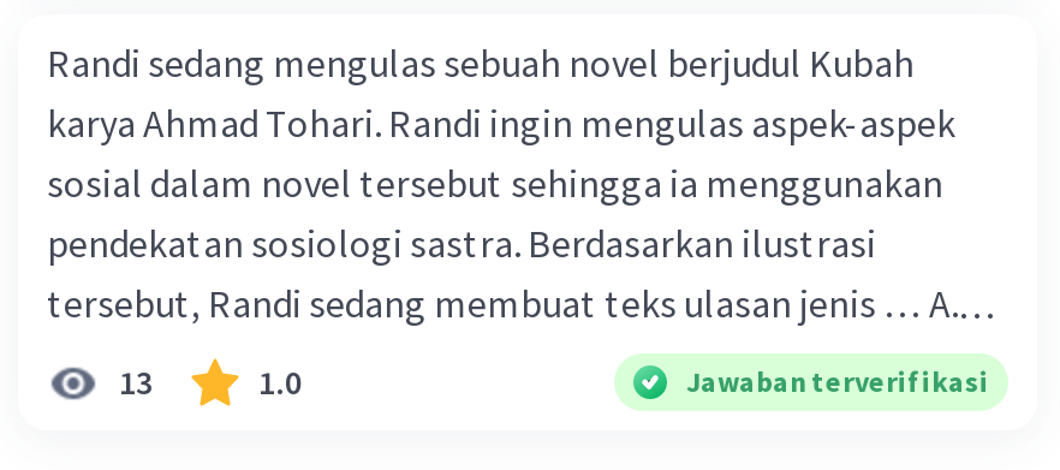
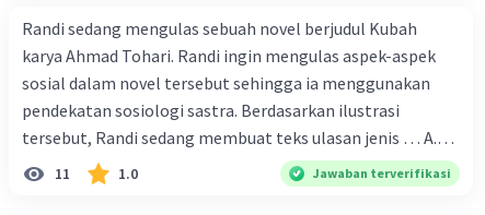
[119,361,153,404] 13 -> [55,164,70,184] 11

